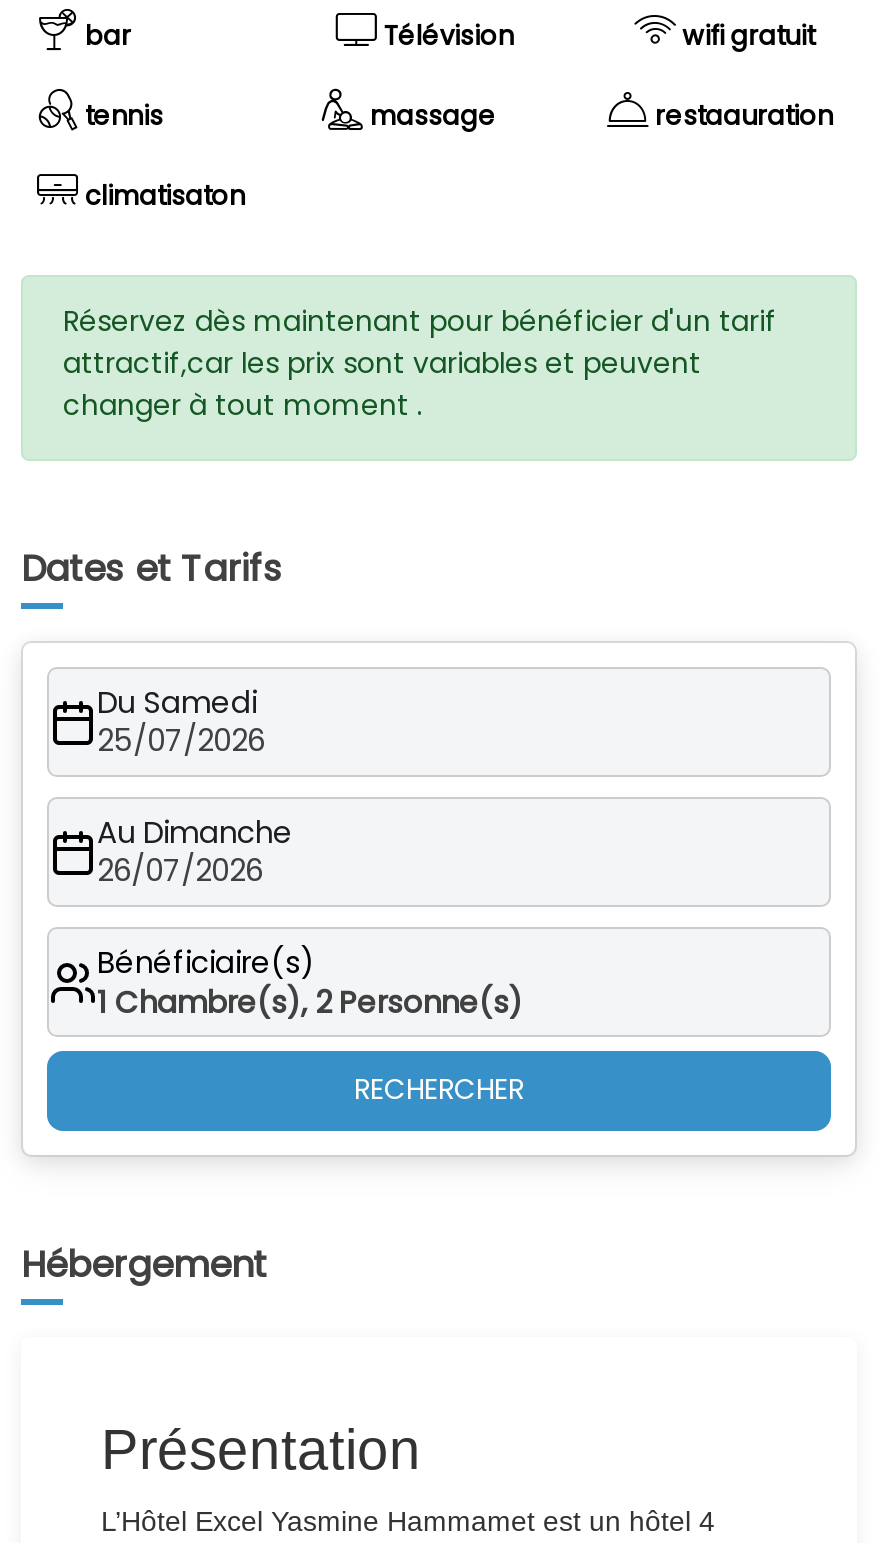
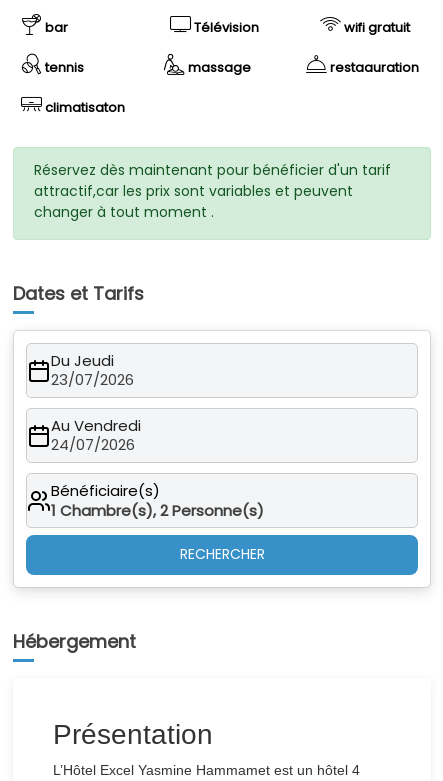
[97,681,257,723] Du Samedi -> [51,350,114,371] Du Jeudi
[97,719,265,761] 25/07/2026 -> [51,369,134,390] 23/07/2026
[97,811,293,853] Au Dimanche -> [51,415,141,436] Au Vendredi
[97,849,263,891] 26/07/2026 -> [51,434,135,455] 24/07/2026

